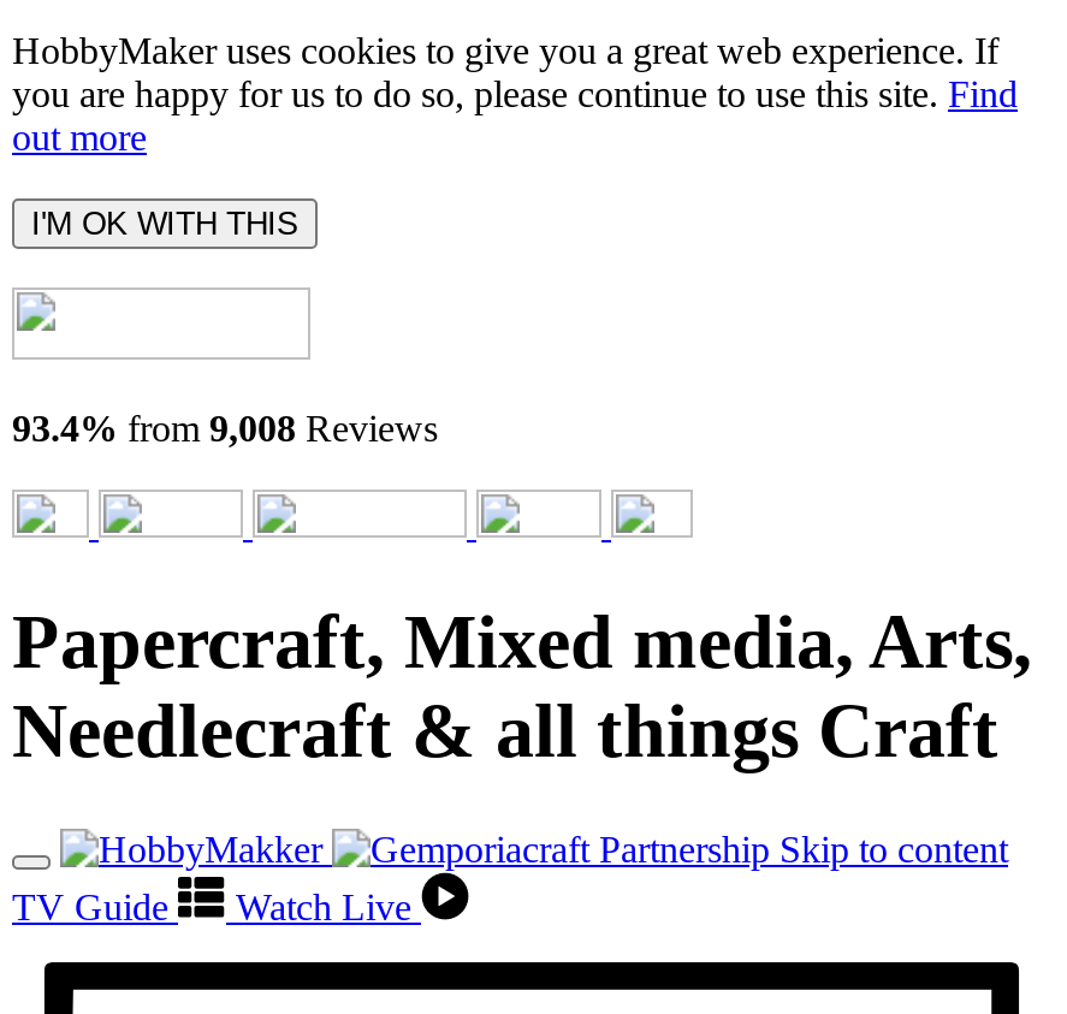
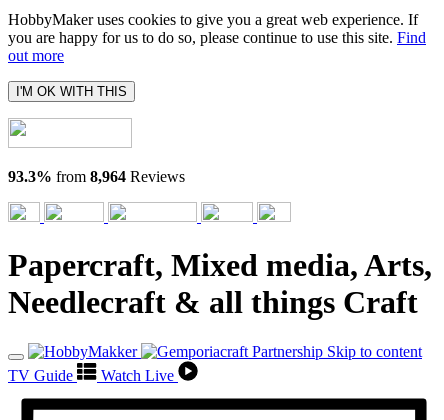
[12,408,438,449] 93.4% from 9,008 Reviews -> [8,168,185,185] 93.3% from 8,964 Reviews

